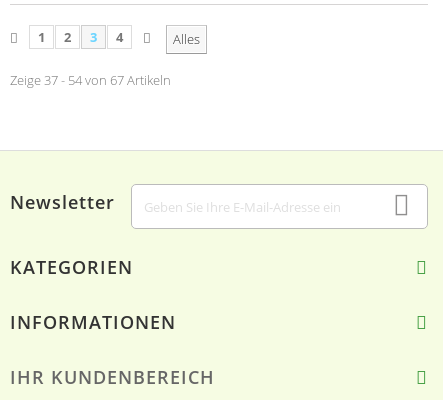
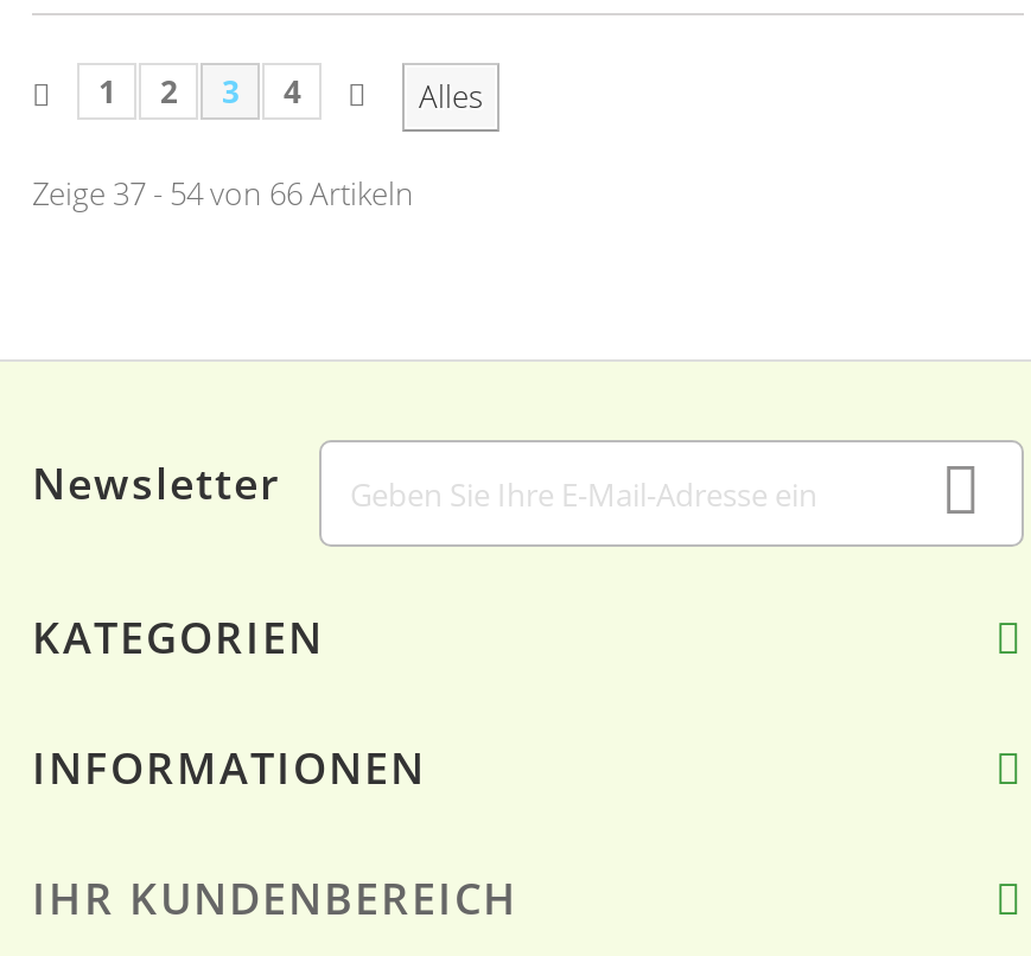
[10,71,171,89] Zeige 37 - 54 von 67 Artikeln -> [32,173,414,216] Zeige 37 - 54 von 66 Artikeln

